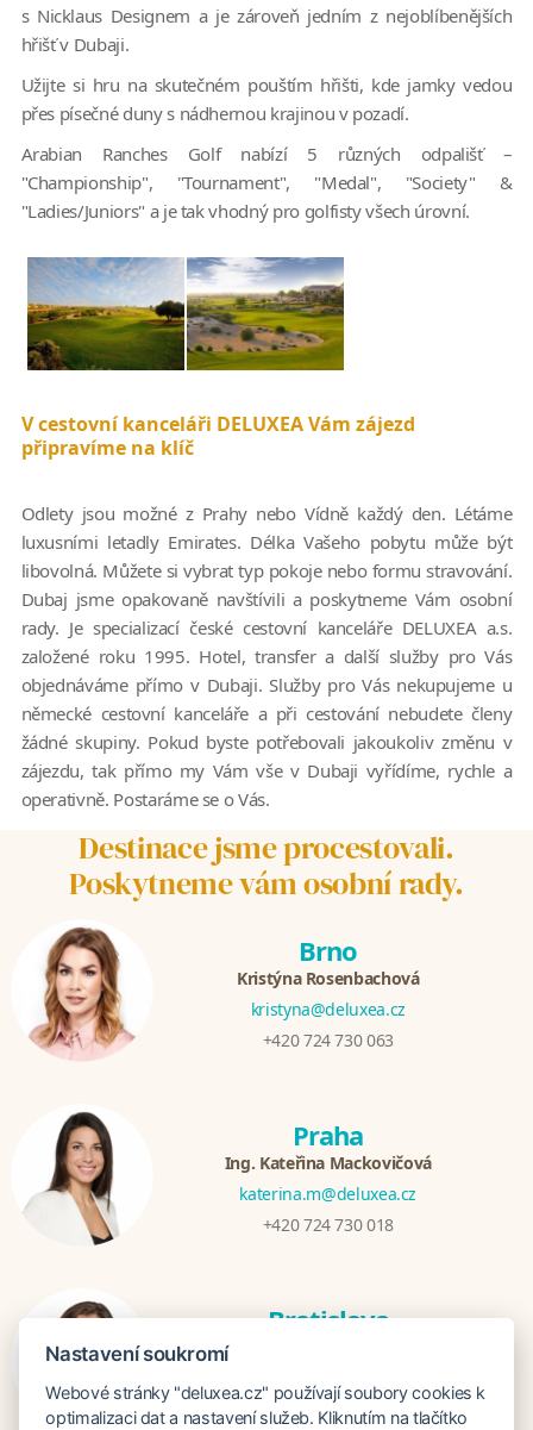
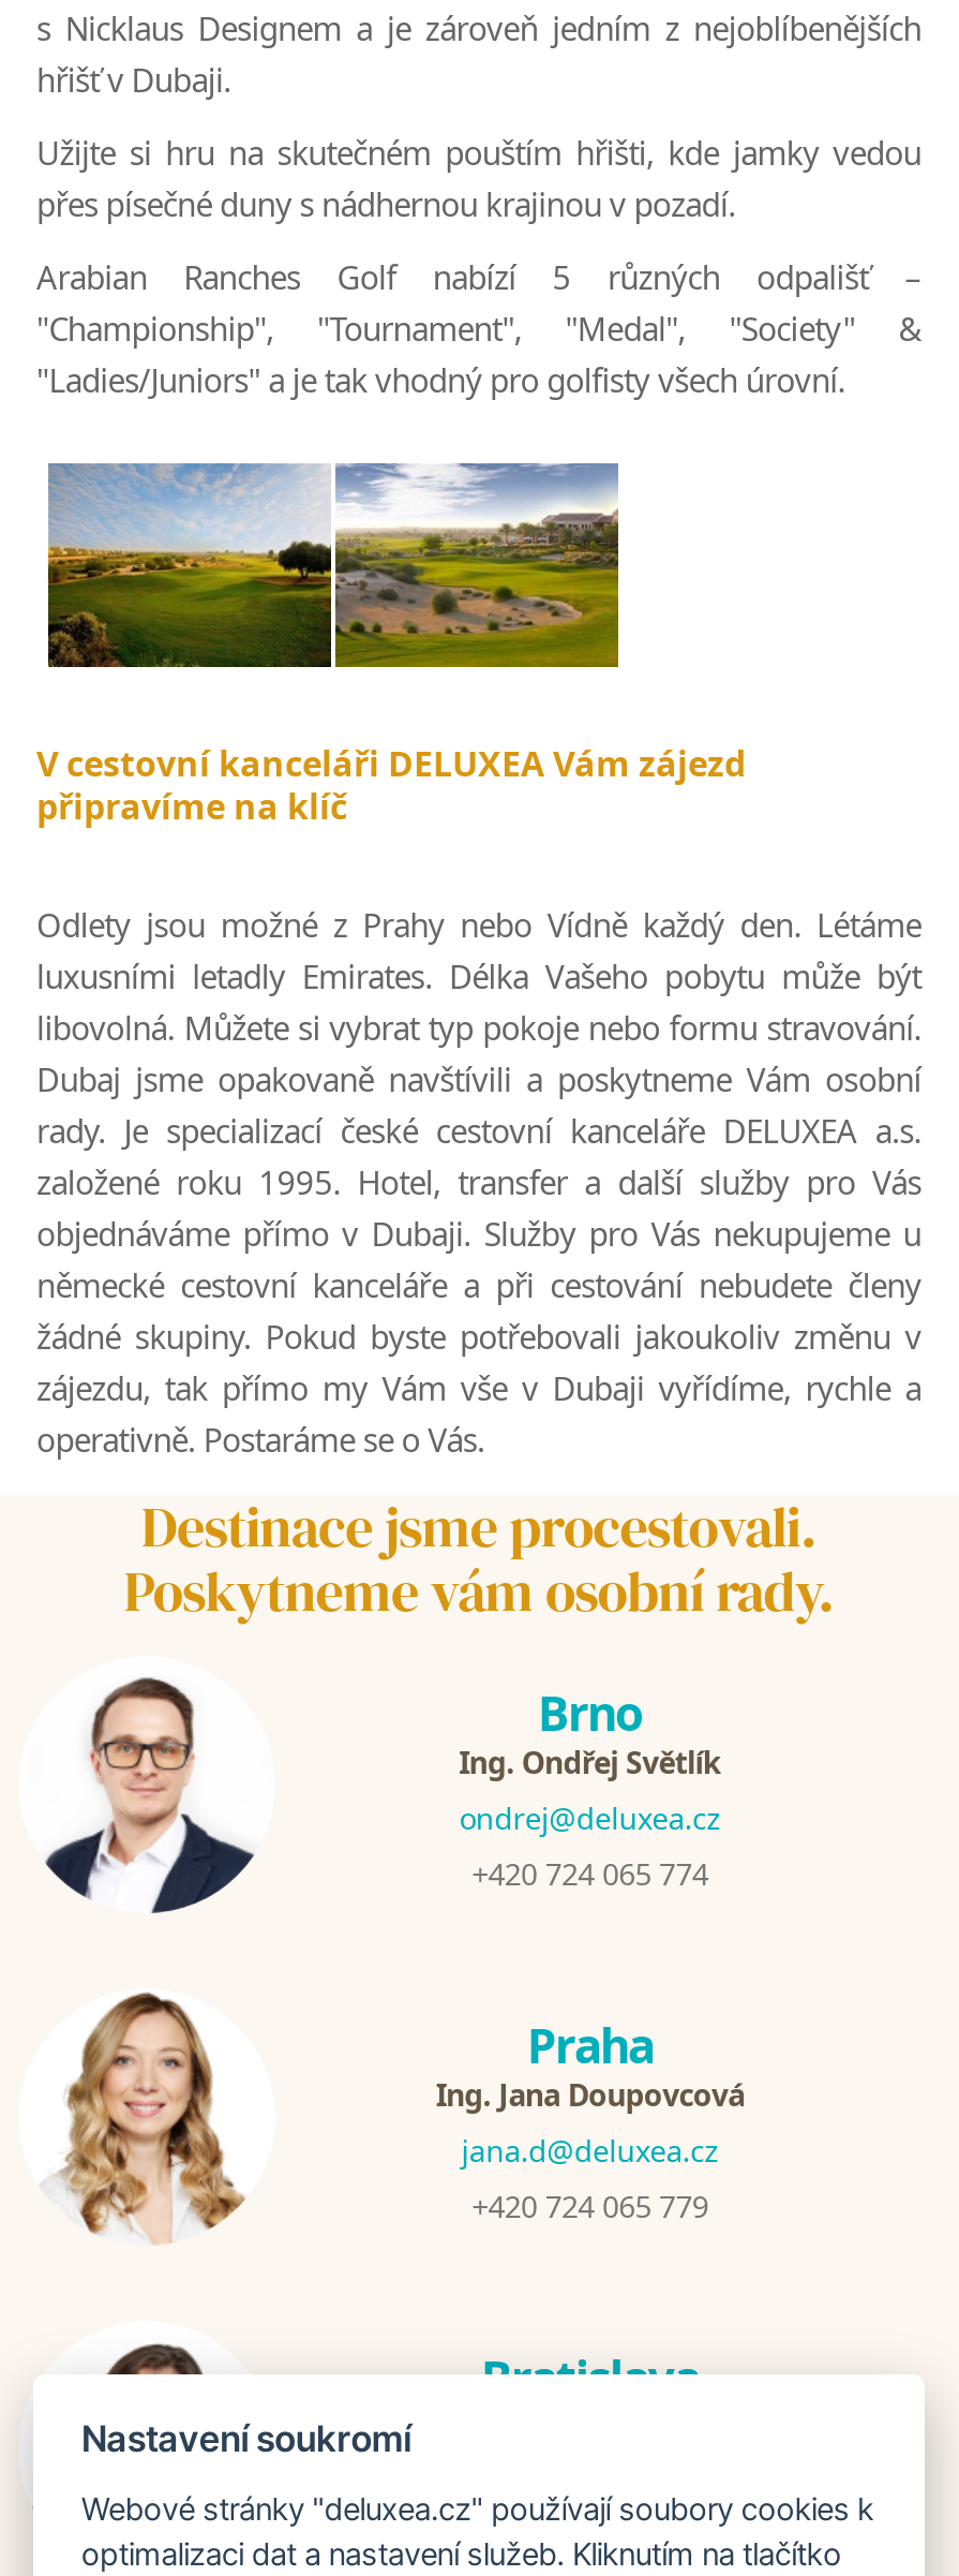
[26,926,140,1062] [image] -> [44,1671,256,1915] [image]
[237,967,419,1051] Kristýna Rosenbachová | kristyna@deluxea.cz | +420 724 730 063 -> [459,1742,721,1894] Ing. Ondřej Světlík | ondrej@deluxea.cz | +420 724 065 774
[35,1106,136,1245] [image] -> [59,1990,245,2244] [image]
[225,1151,432,1236] Ing. Kateřina Mackovičová | katerina.m@deluxea.cz | +420 724 730 018 -> [436,2074,744,2226] Ing. Jana Doupovcová | jana.d@deluxea.cz | +420 724 065 779

